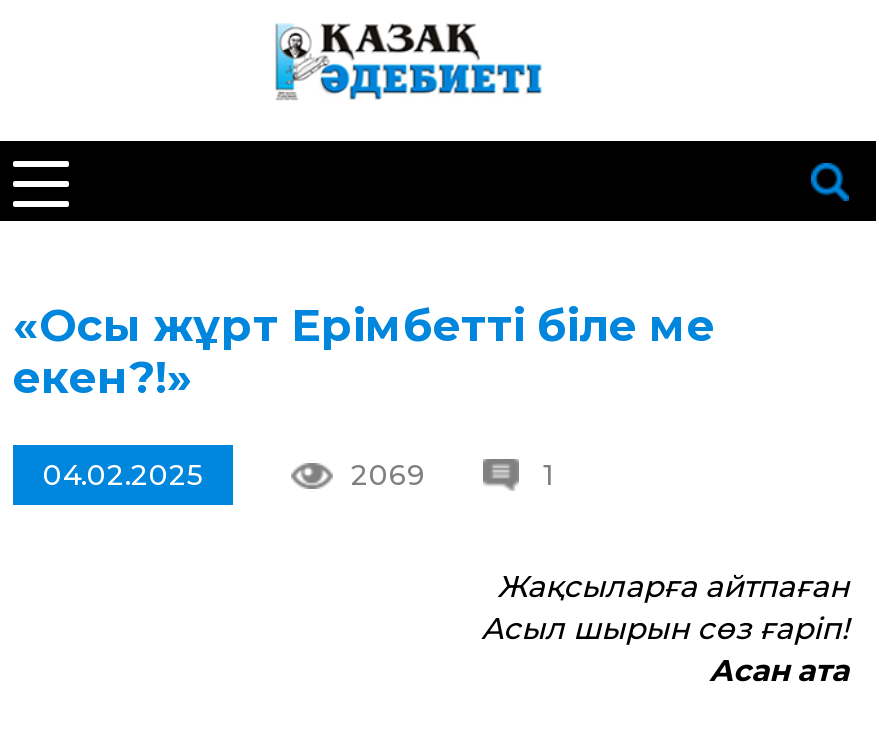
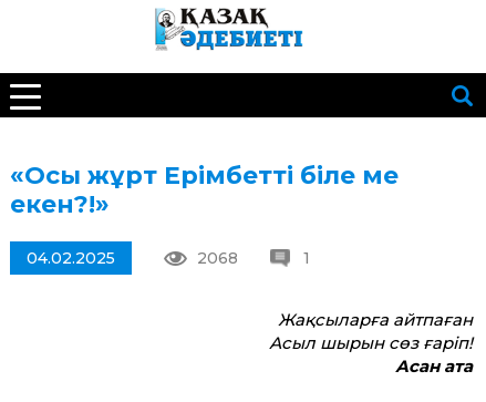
[351,458,425,494] 2069 -> [197,249,238,268] 2068

